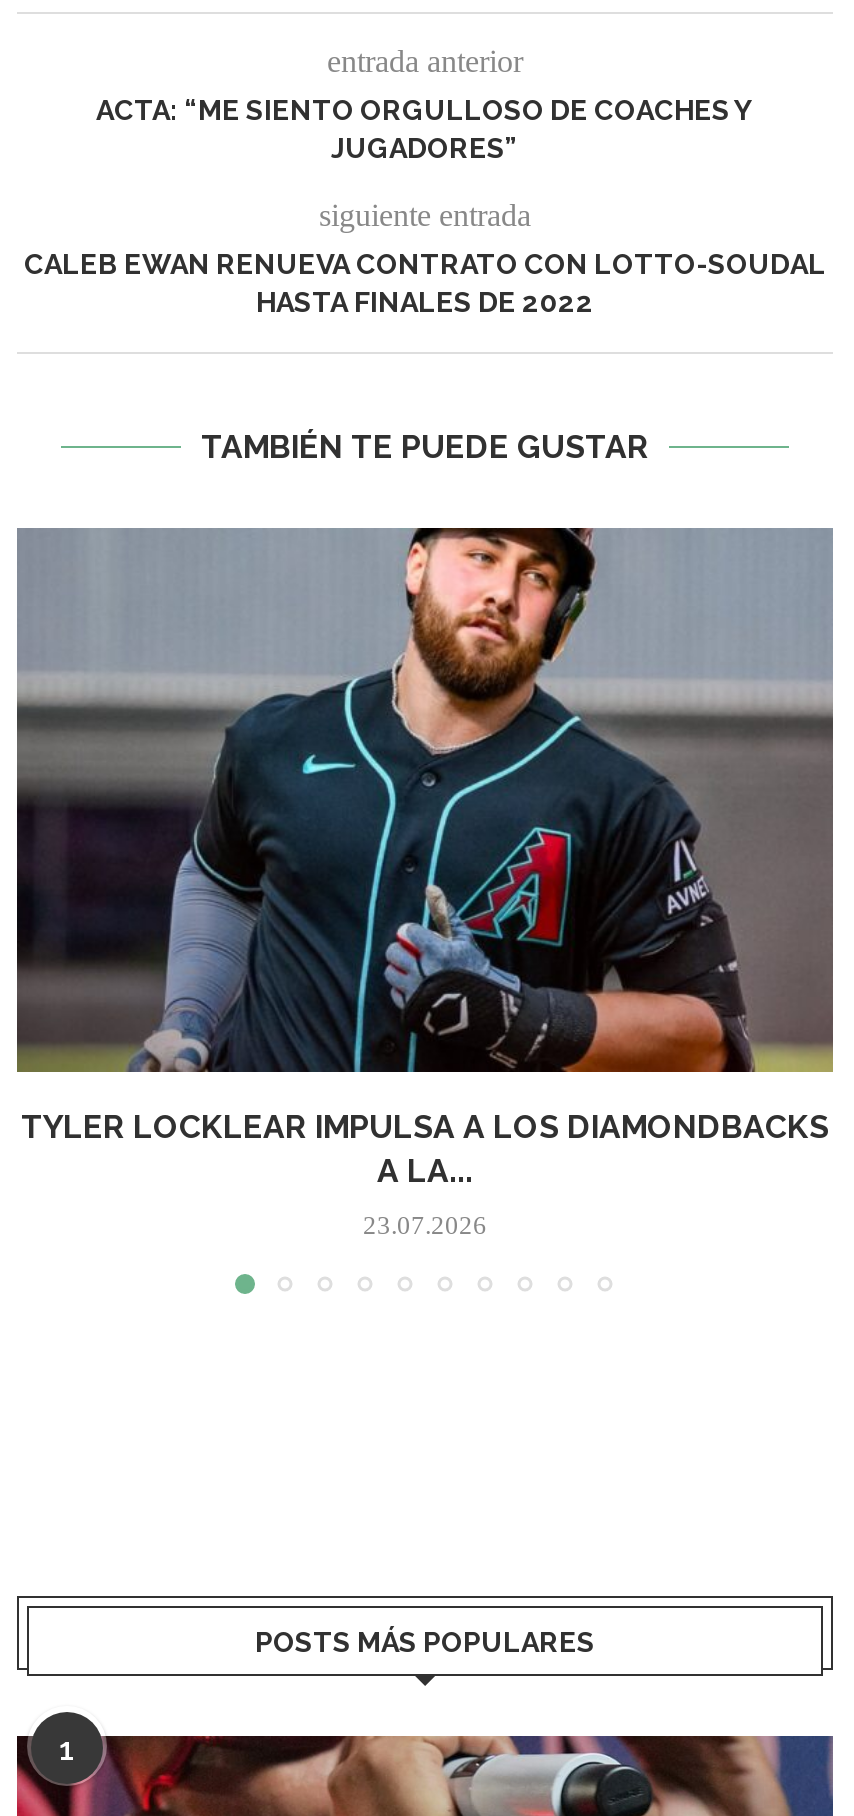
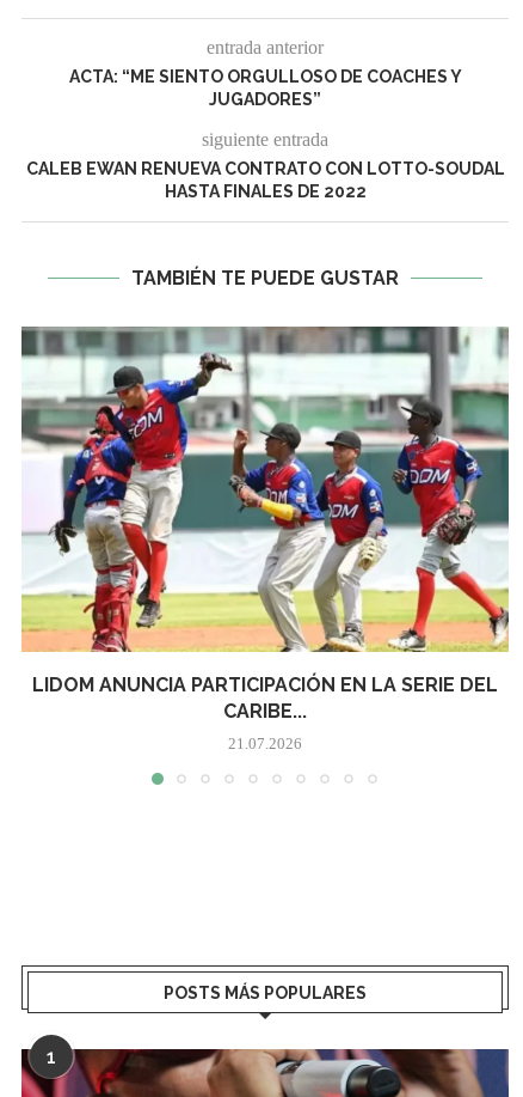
[15,528,835,1191] [image] | TYLER LOCKLEAR IMPULSA A LOS DIAMONDBACKS | A LA... -> [20,325,510,723] [image] | LIDOM ANUNCIA PARTICIPACIÓN EN LA SERIE DEL | CARIBE...
[363,1211,487,1241] 23.07.2026 -> [228,735,302,753] 21.07.2026

